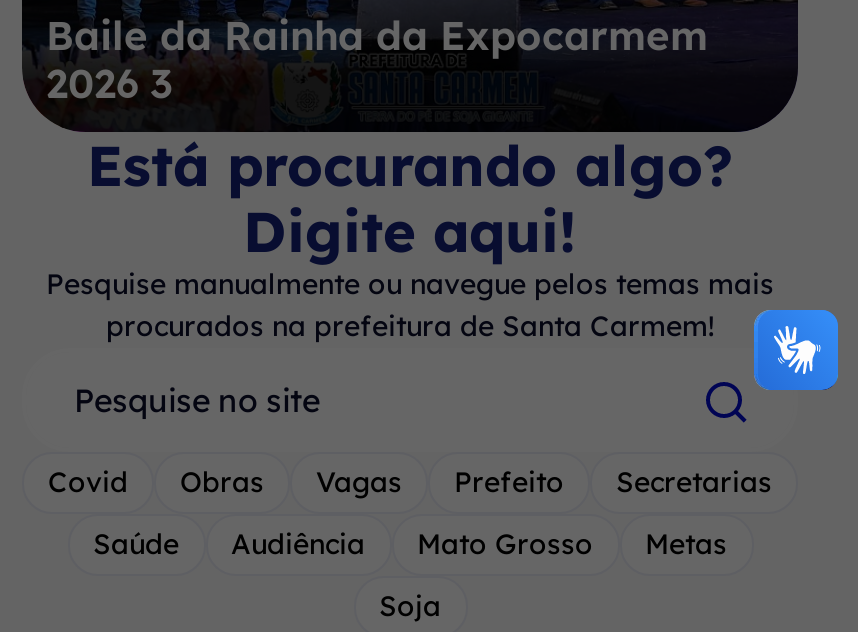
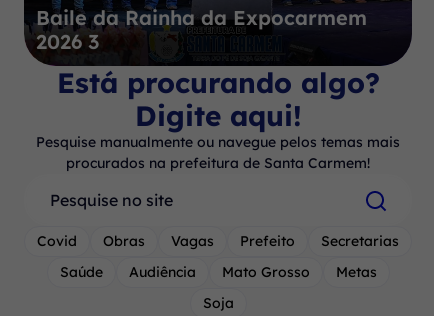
[752,308,840,392] [image] -> none

